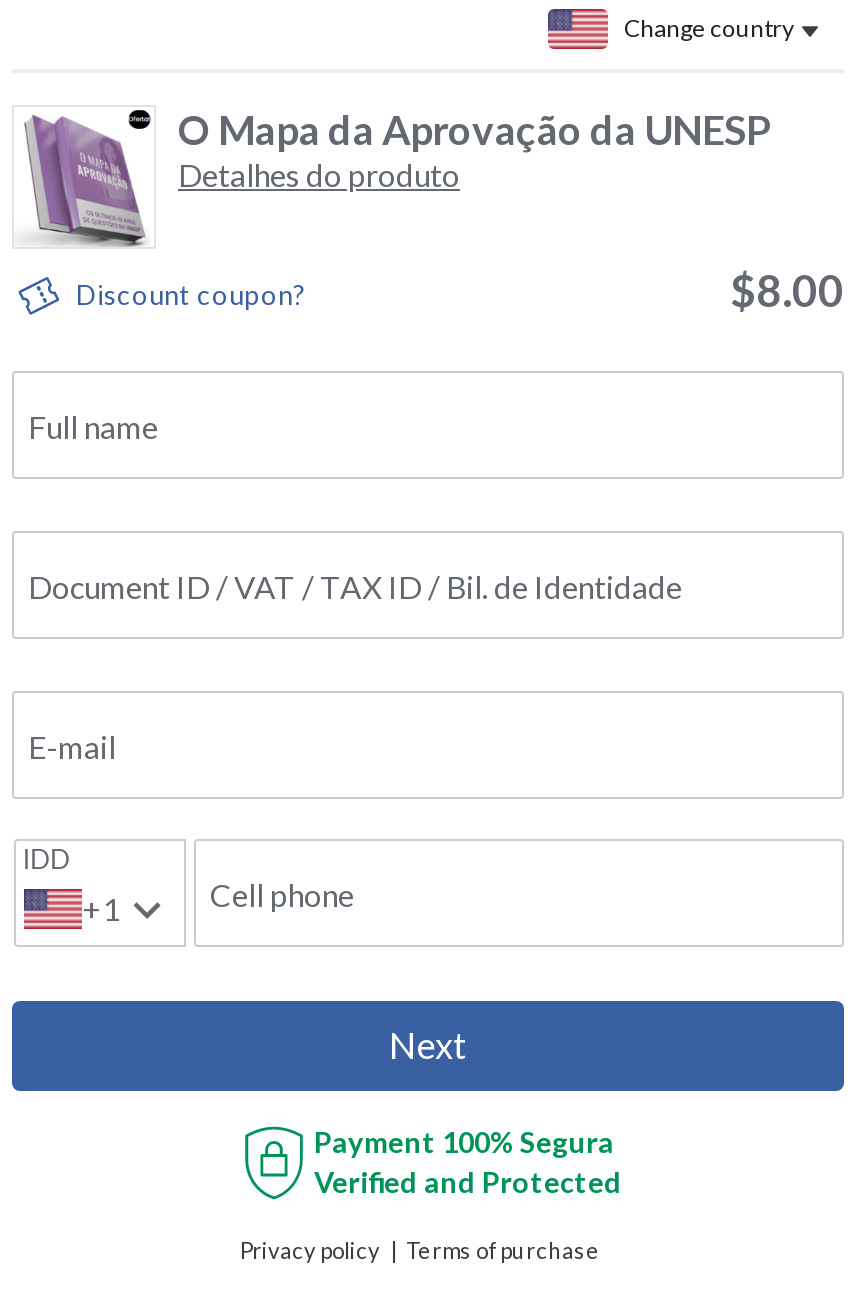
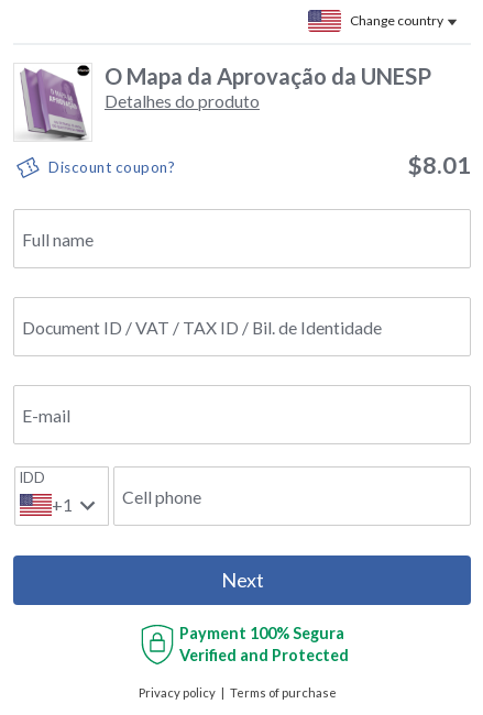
[730,265,844,317] $8.00 -> [408,151,471,179] $8.01

